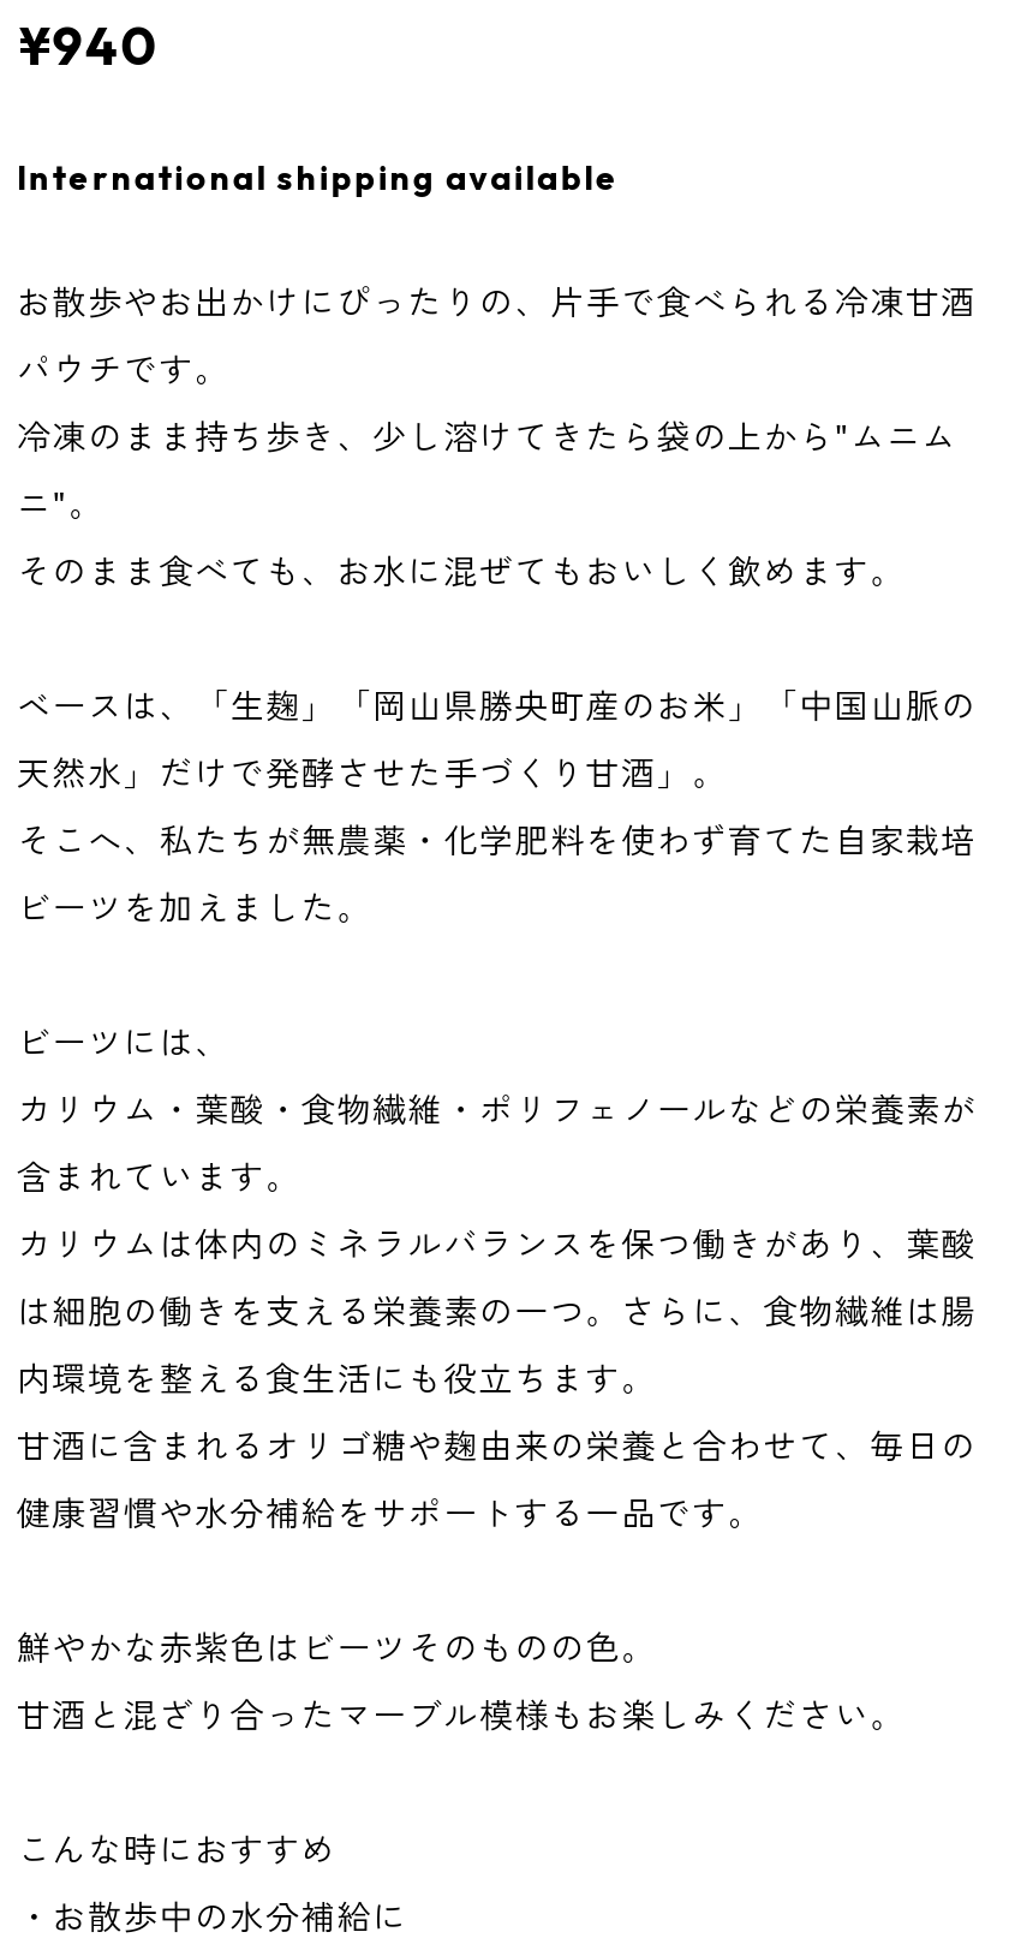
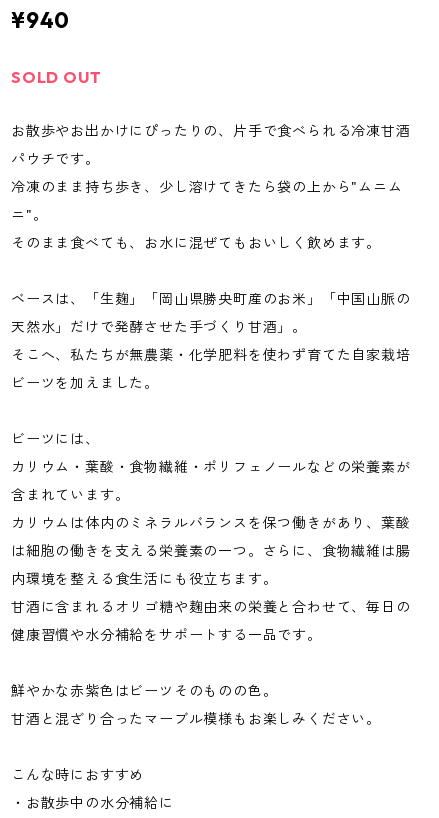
[17,156,619,199] International shipping available -> [11,67,101,87] SOLD OUT

